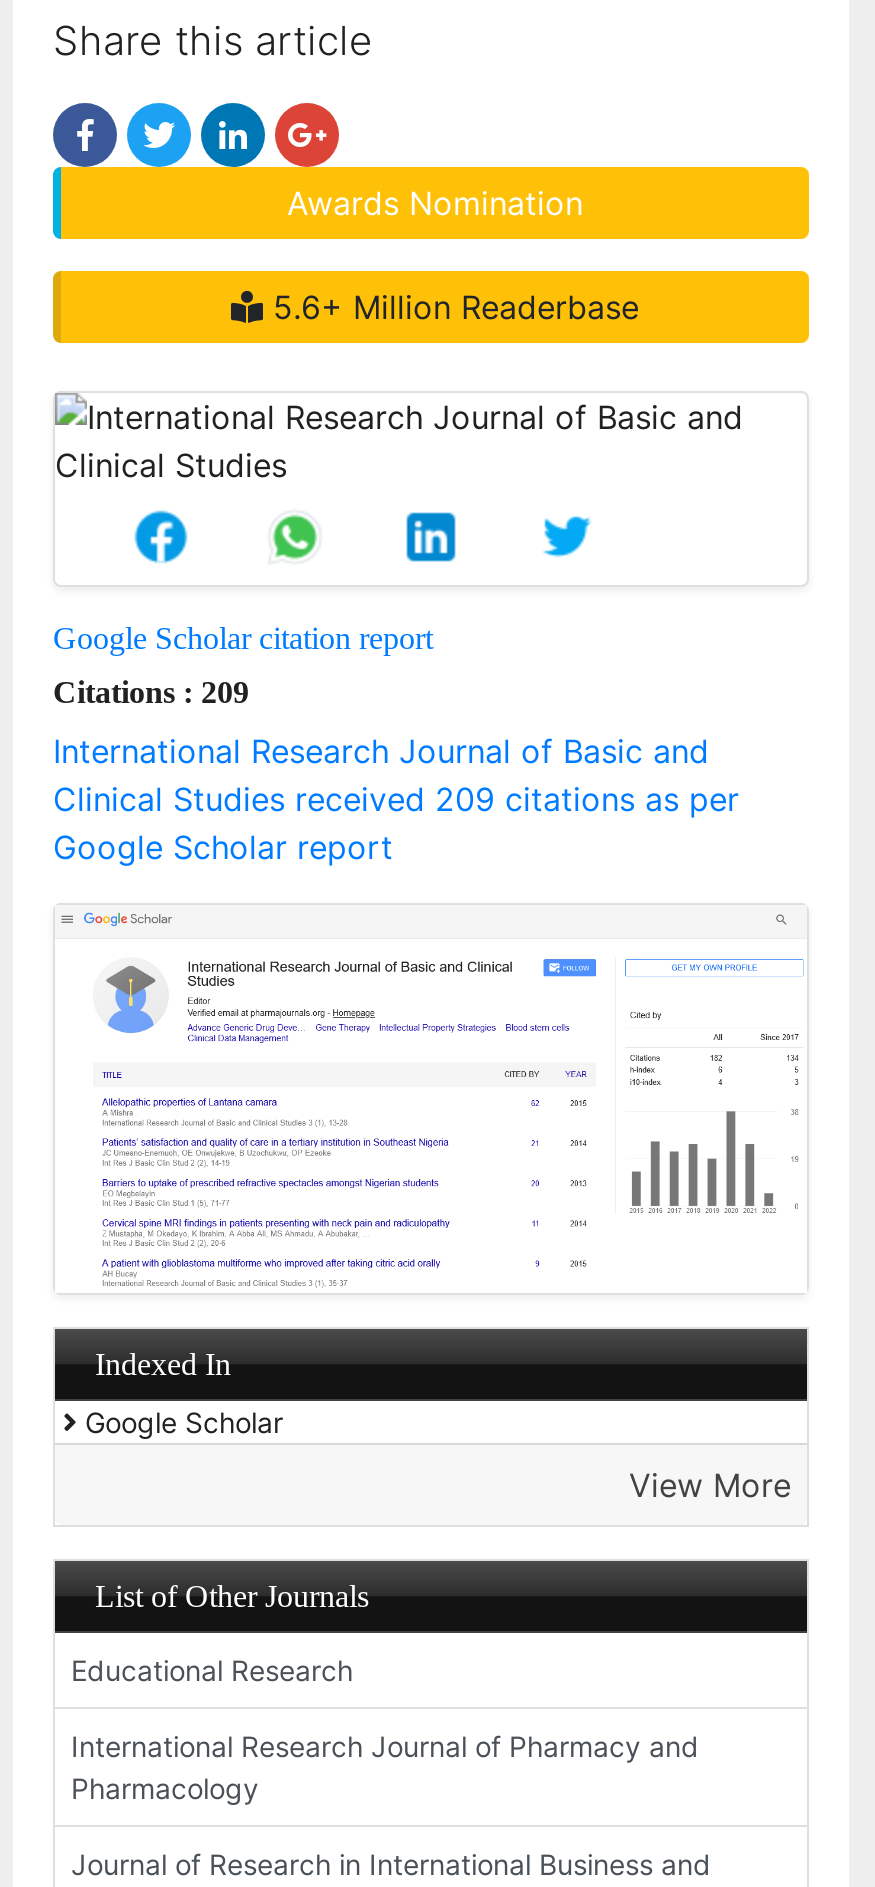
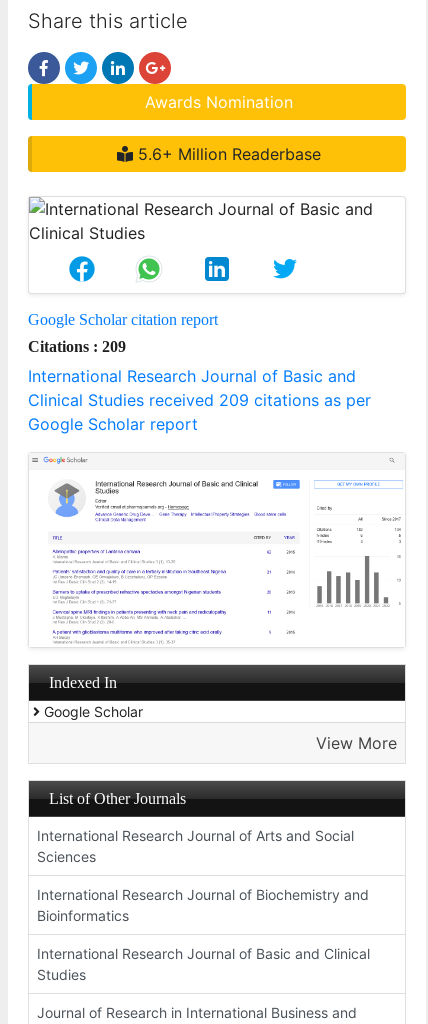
[71,1654,699,1806] Educational Research | International Research Journal of Pharmacy and | Pharmacology -> [37,827,370,983] International Research Journal of Arts and Social | Sciences | International Research Journal of Biochemistry and | Bioinformatics | International Research Journal of Basic and Clinical | Studies

